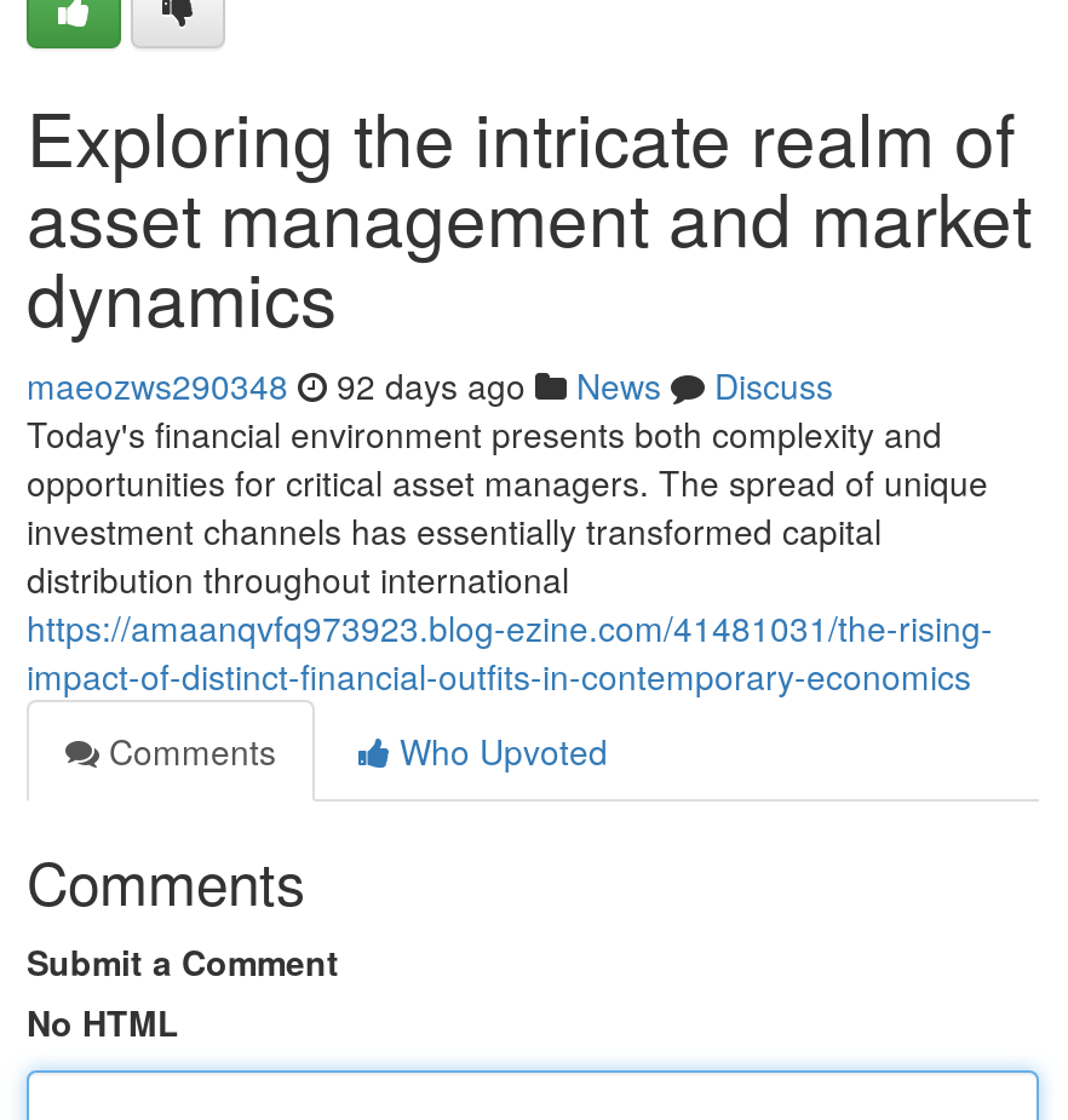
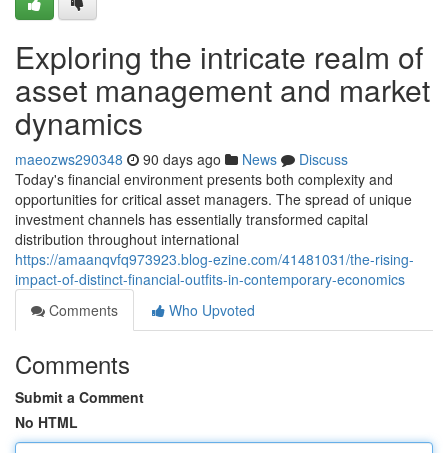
[27,361,833,409] maeozws290348 92 days ago News Discuss -> [15,149,348,169] maeozws290348 90 days ago News Discuss

